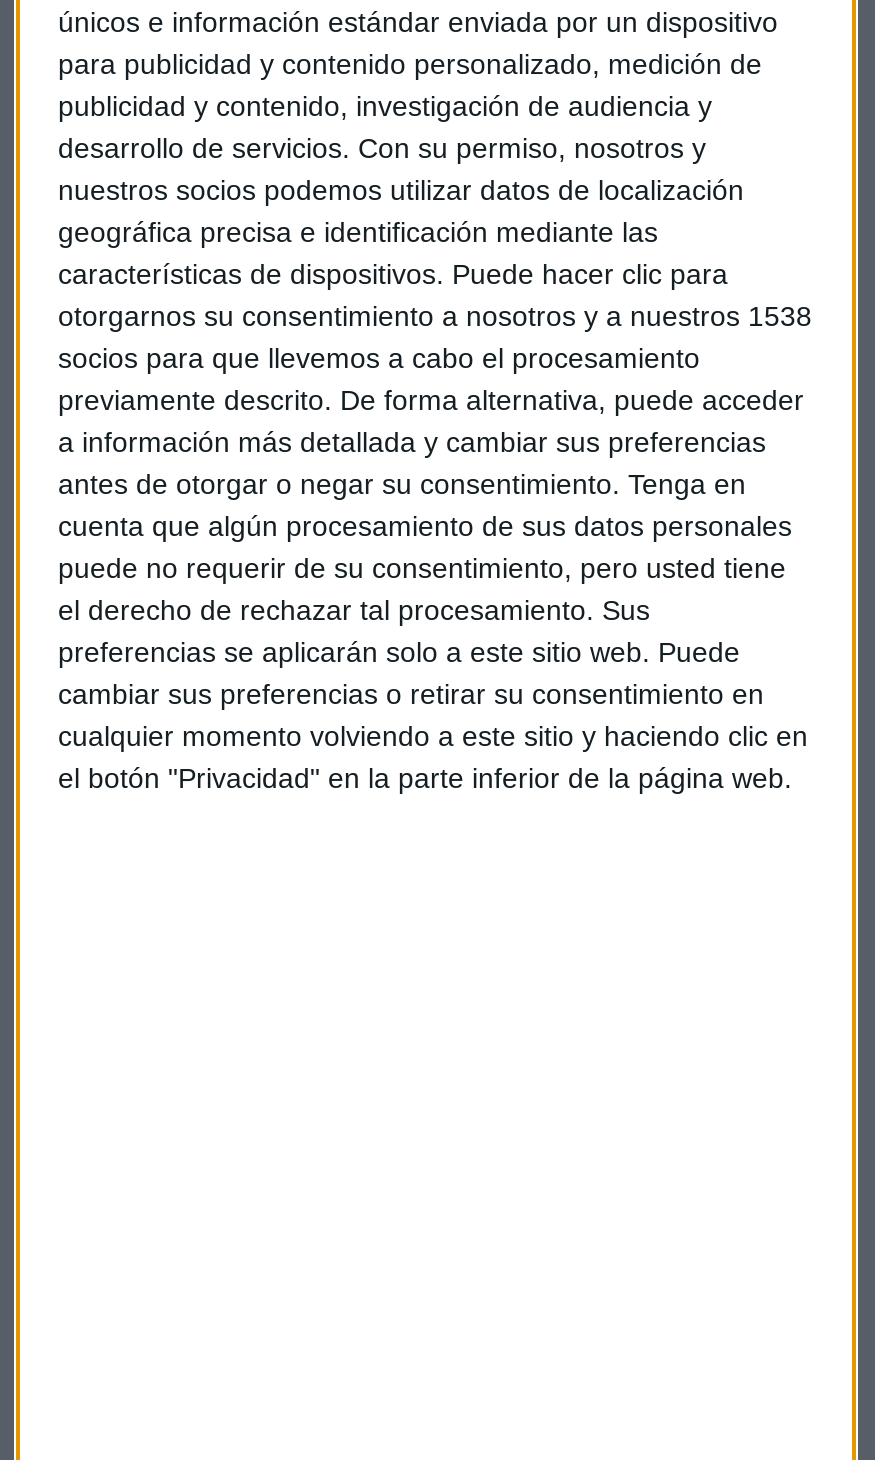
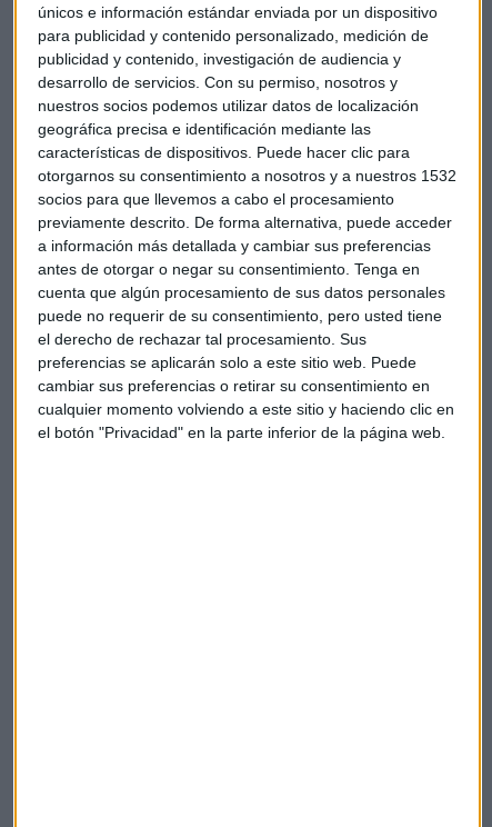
[58,300,812,332] otorgarnos su consentimiento a nosotros y a nuestros 1538 -> [38,167,456,185] otorgarnos su consentimiento a nosotros y a nuestros 1532

